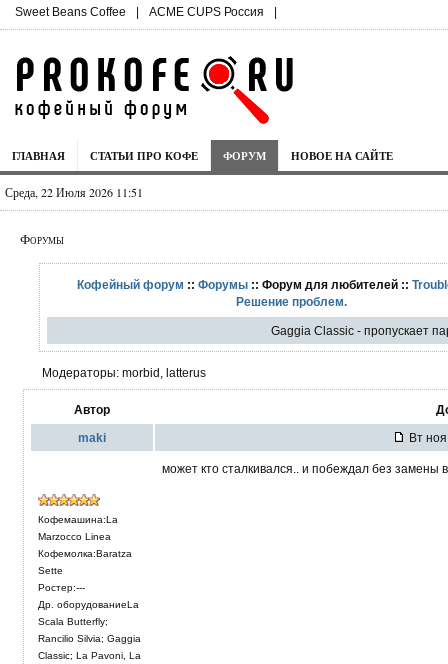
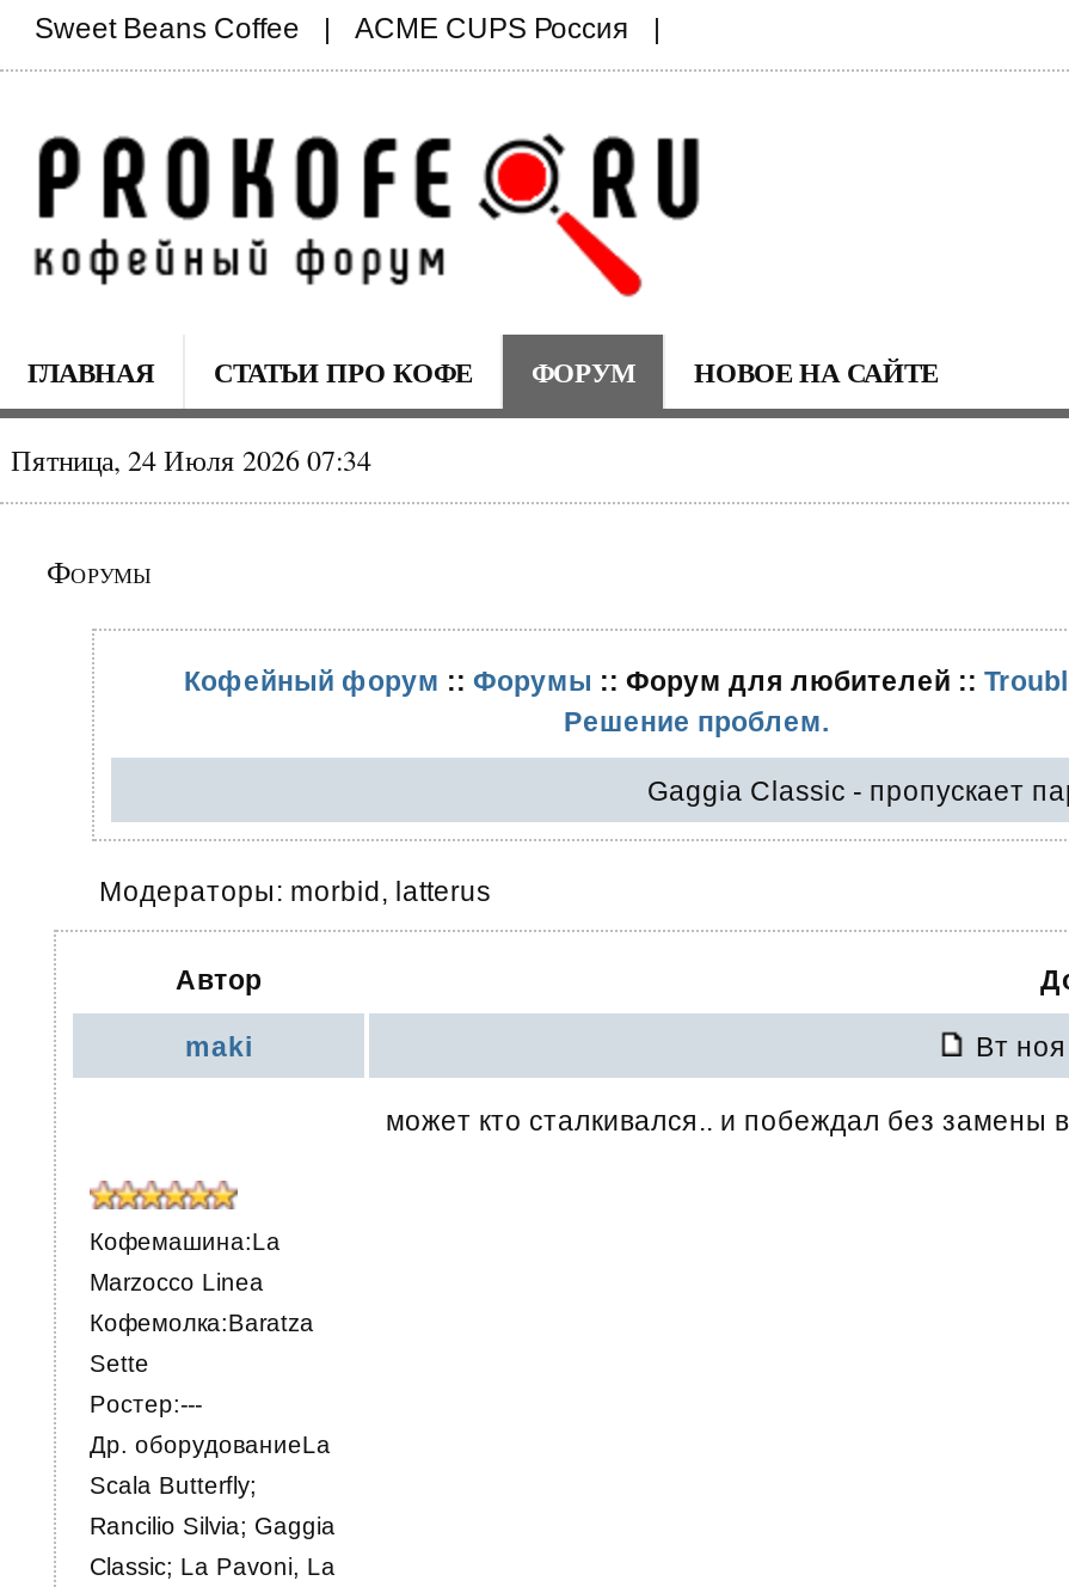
[5,184,143,200] Среда, 22 Июля 2026 11:51 -> [11,440,371,478] Пятница, 24 Июля 2026 07:34

